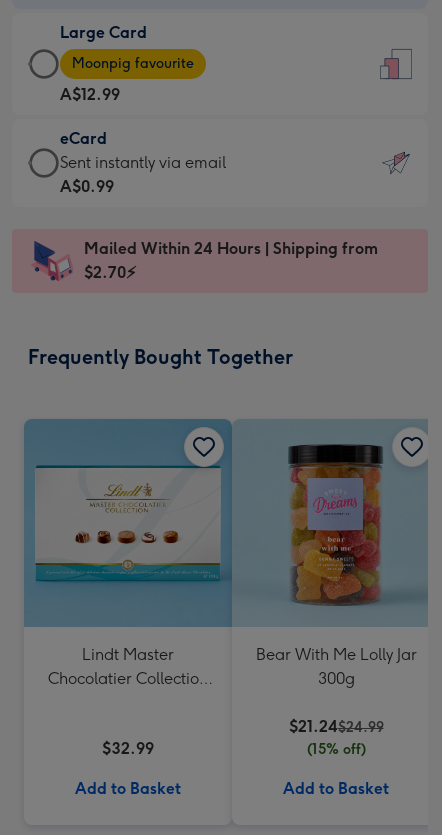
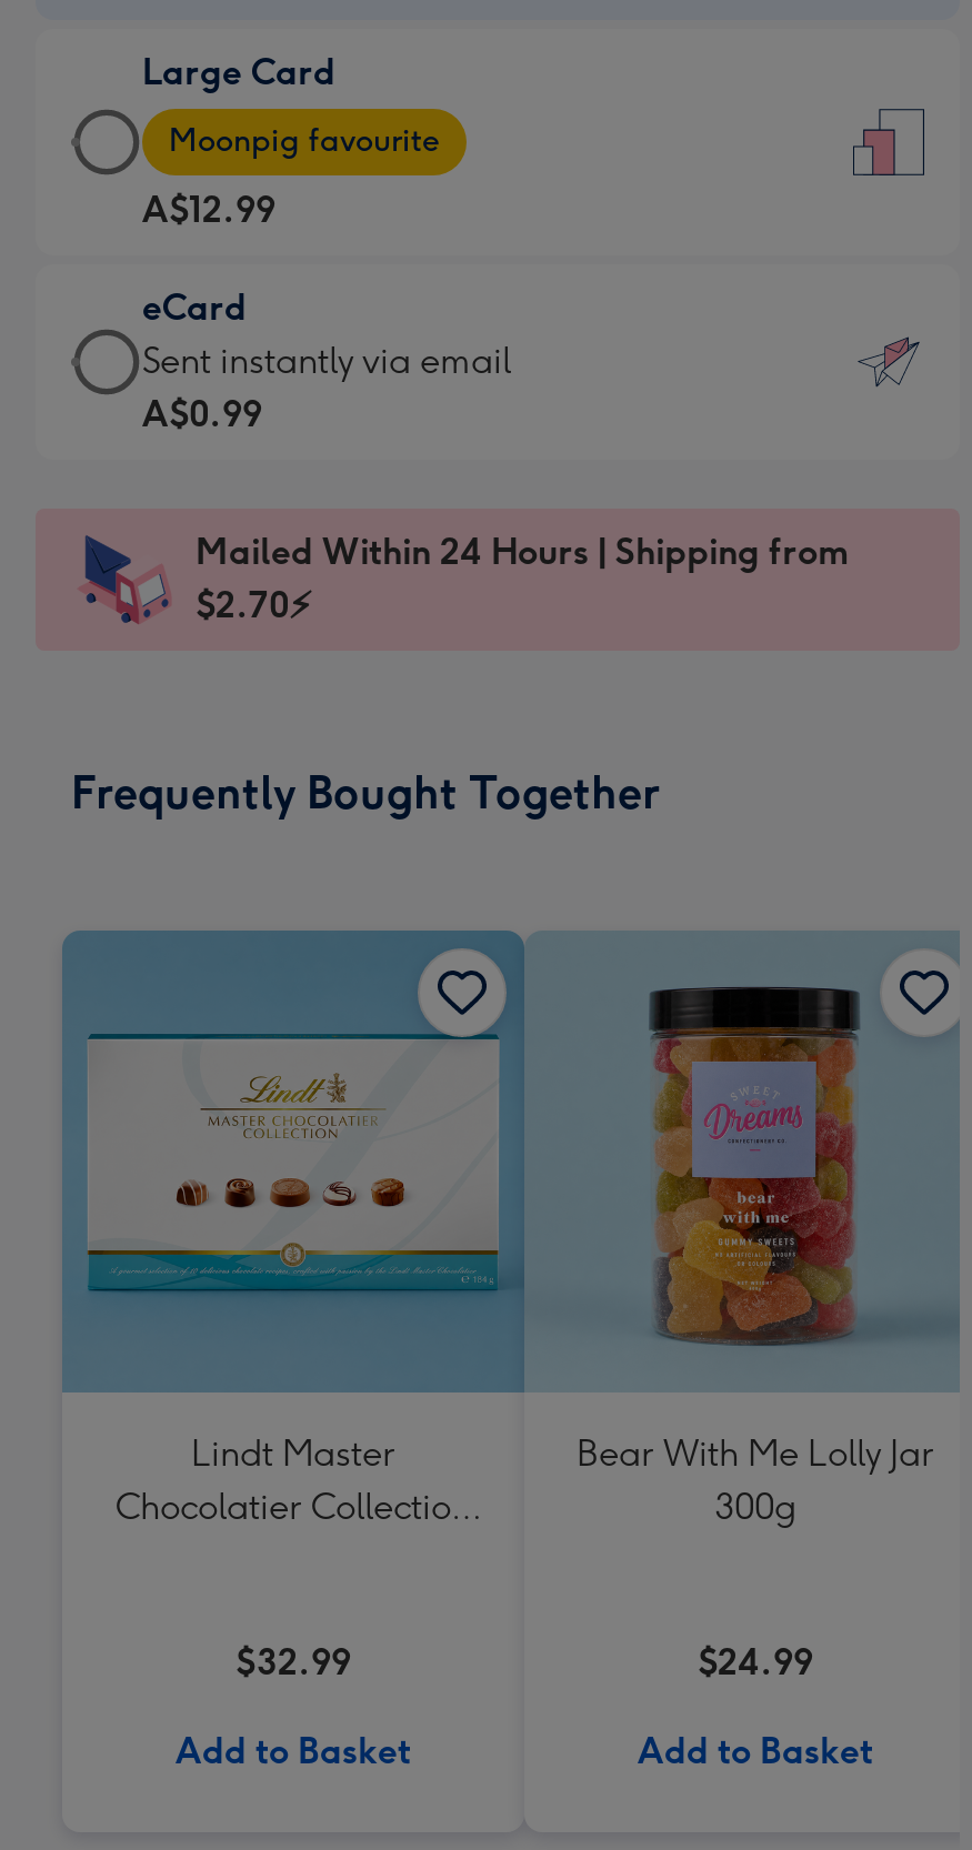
[288,717,383,758] $21.24$24.99 | (15% off) -> [698,1641,813,1683] $24.99

